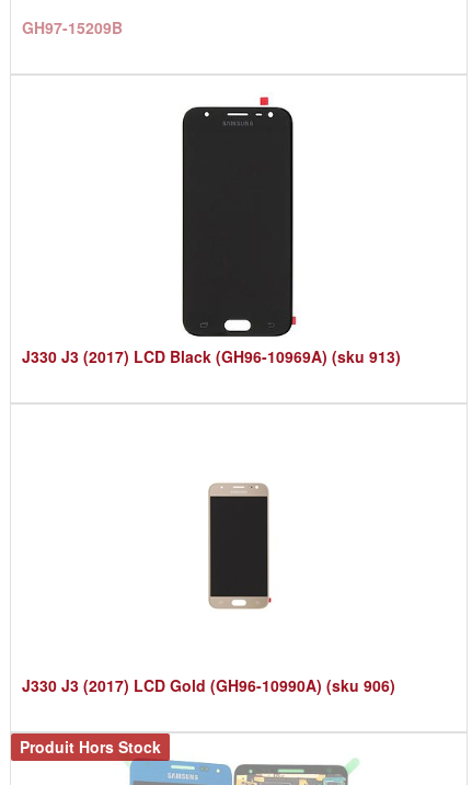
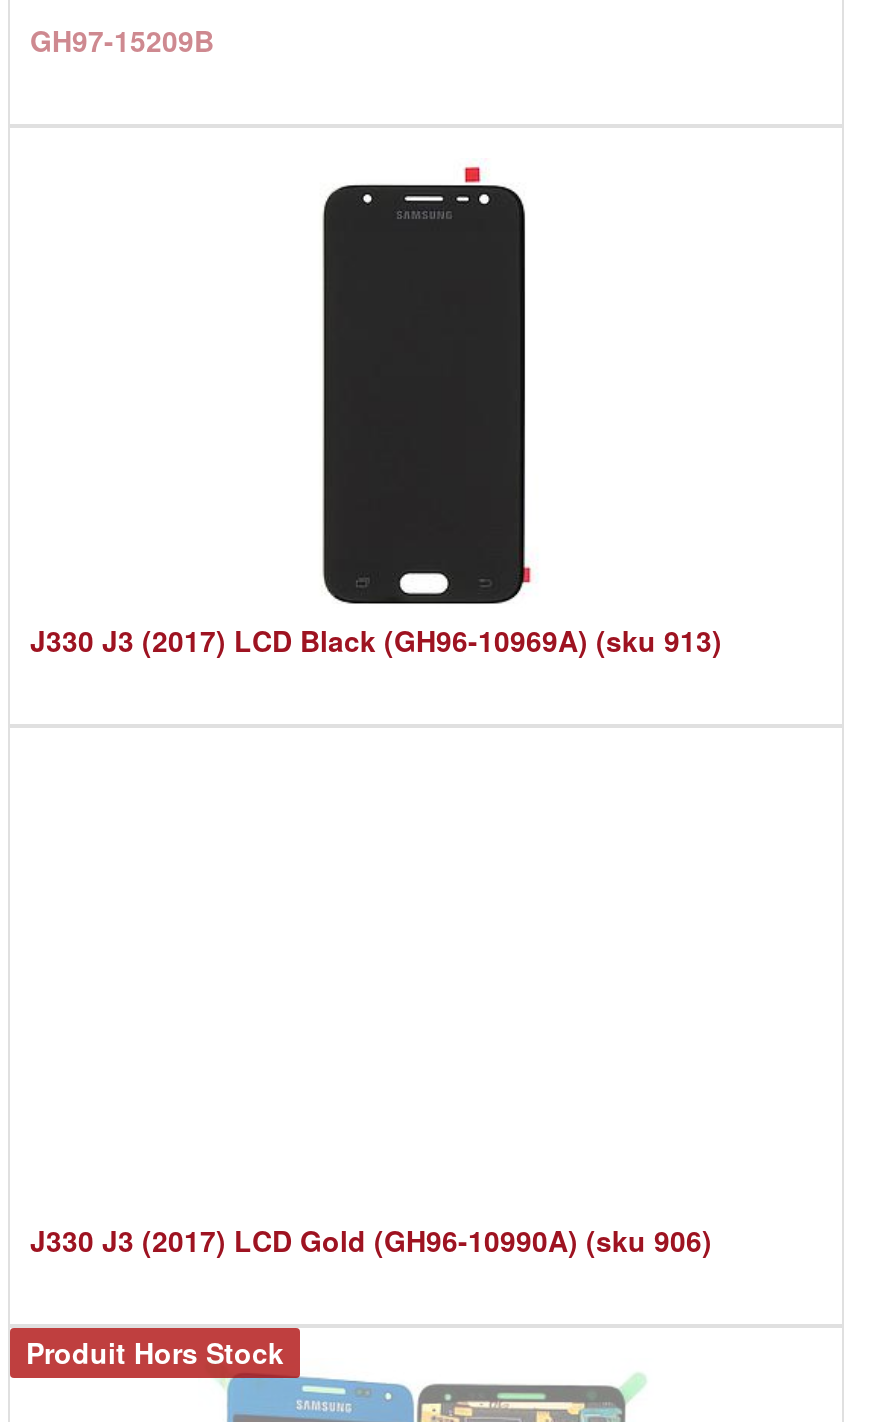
[208,482,273,610] [image] -> none

